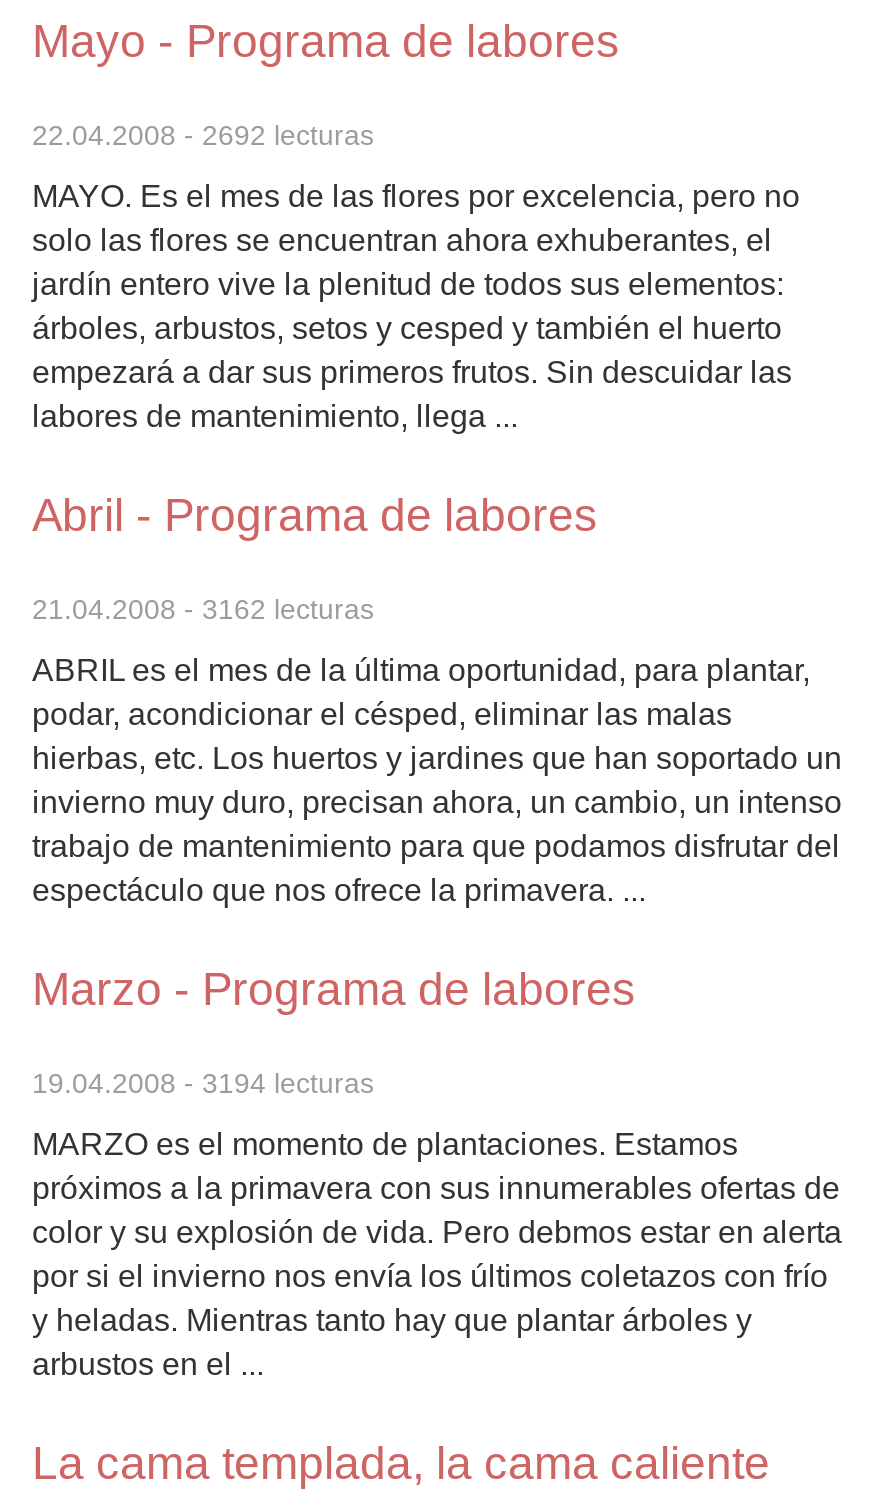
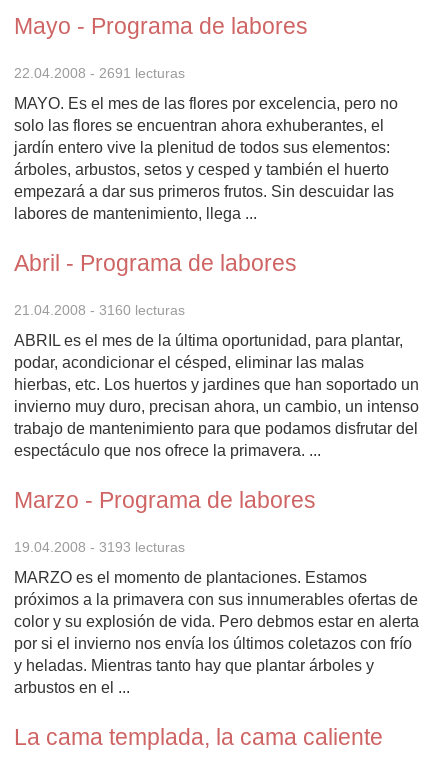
[32,119,374,151] 22.04.2008 - 2692 lecturas -> [14,65,185,81] 22.04.2008 - 2691 lecturas
[32,593,374,625] 21.04.2008 - 3162 lecturas -> [14,302,185,318] 21.04.2008 - 3160 lecturas
[32,1067,374,1099] 19.04.2008 - 3194 lecturas -> [14,539,185,555] 19.04.2008 - 3193 lecturas

